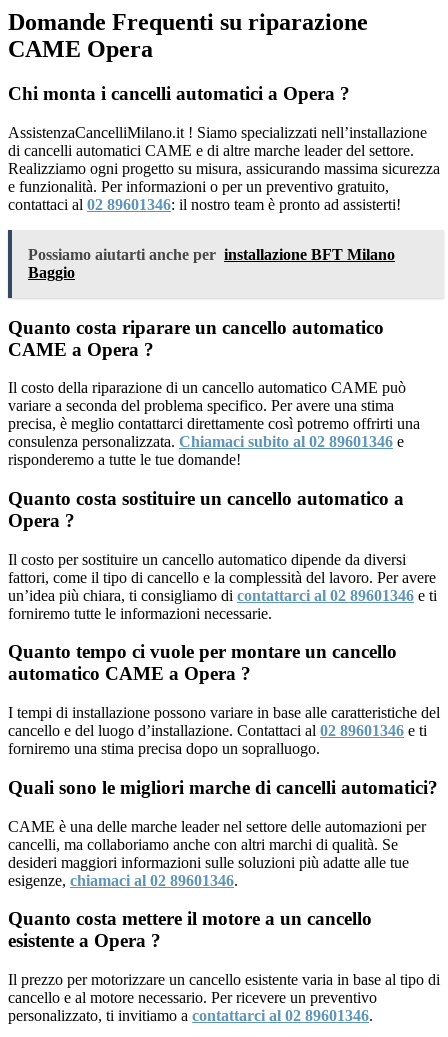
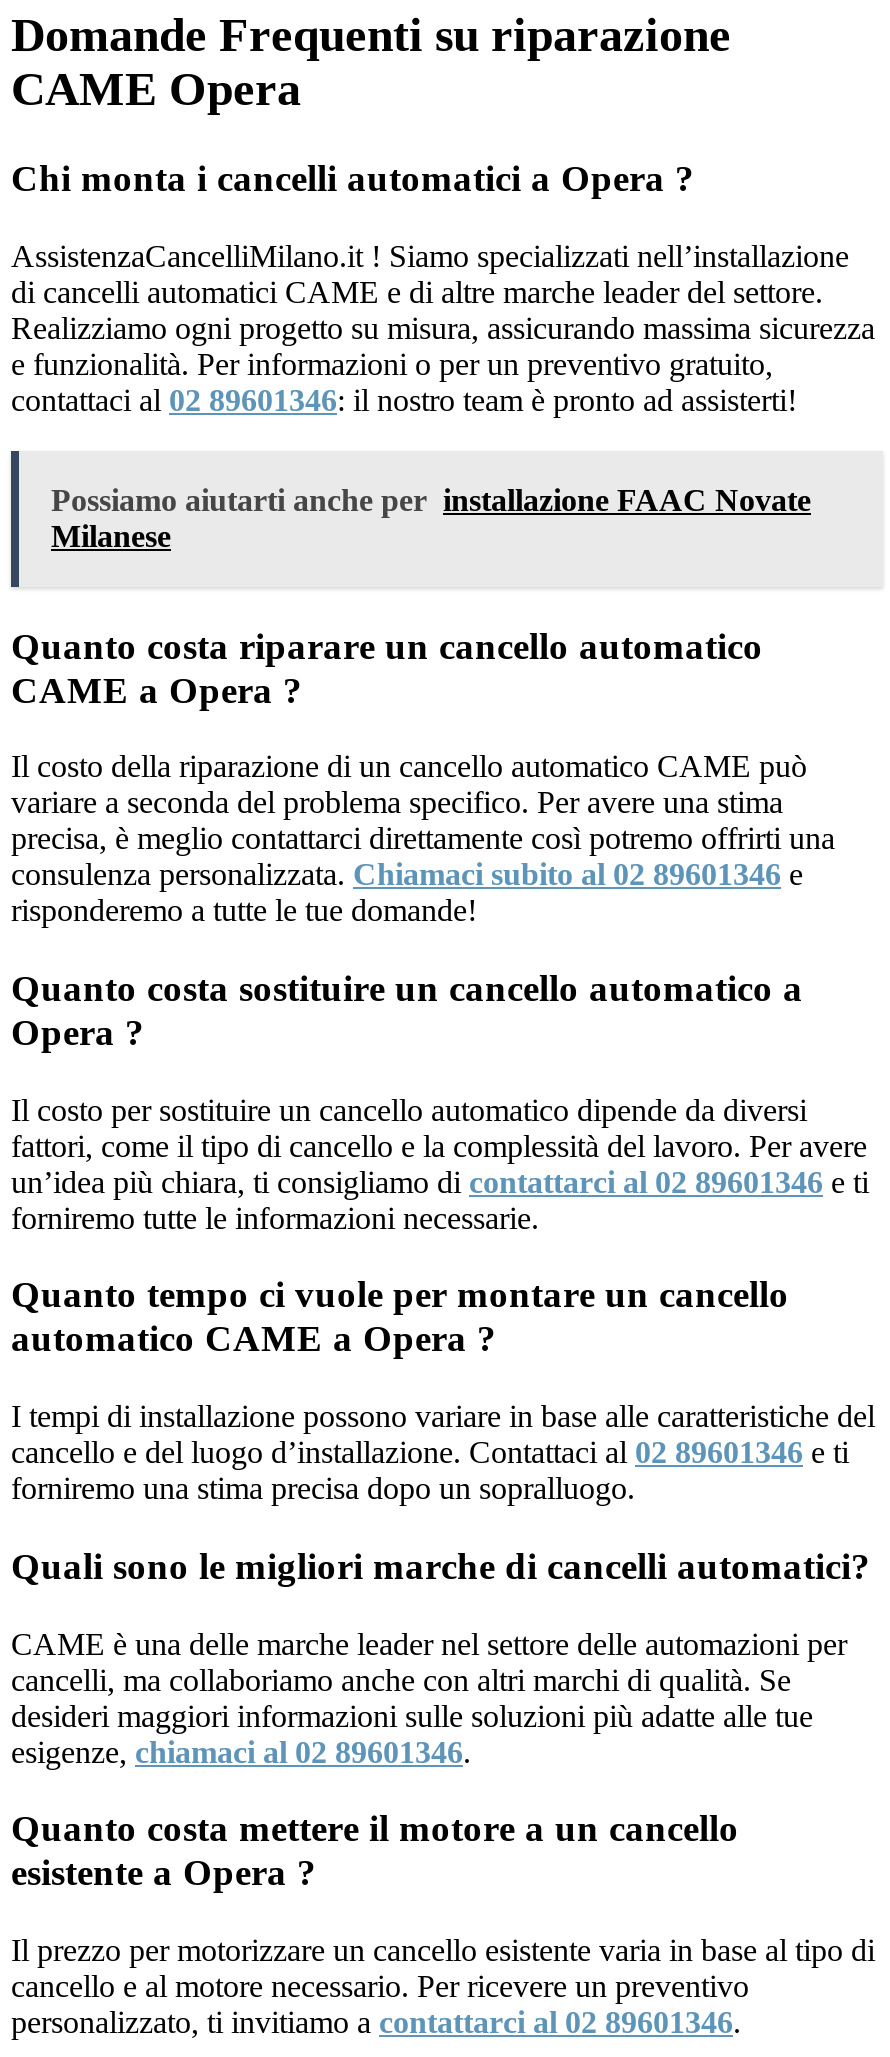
[28,246,395,281] Possiamo aiutarti anche per installazione BFT Milano | Baggio -> [51,483,811,553] Possiamo aiutarti anche per installazione FAAC Novate | Milanese

